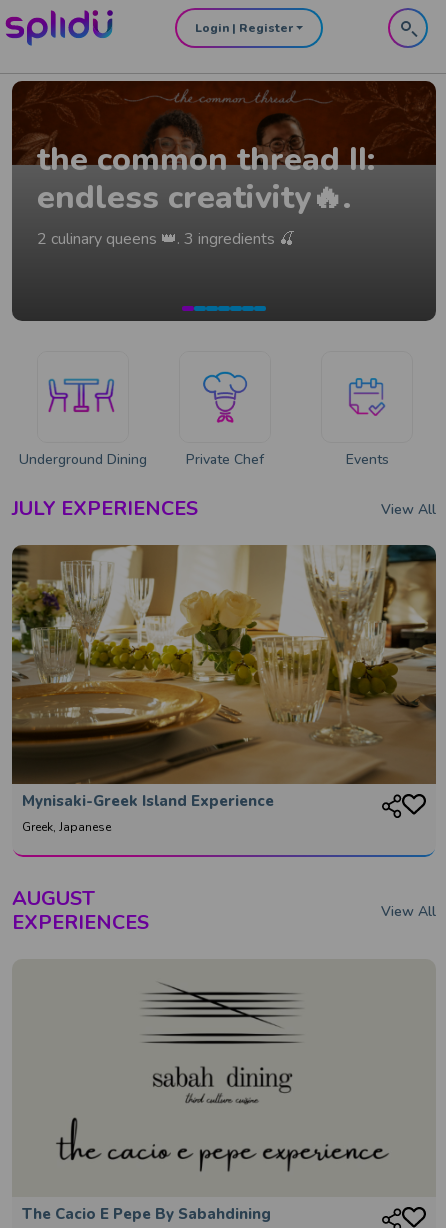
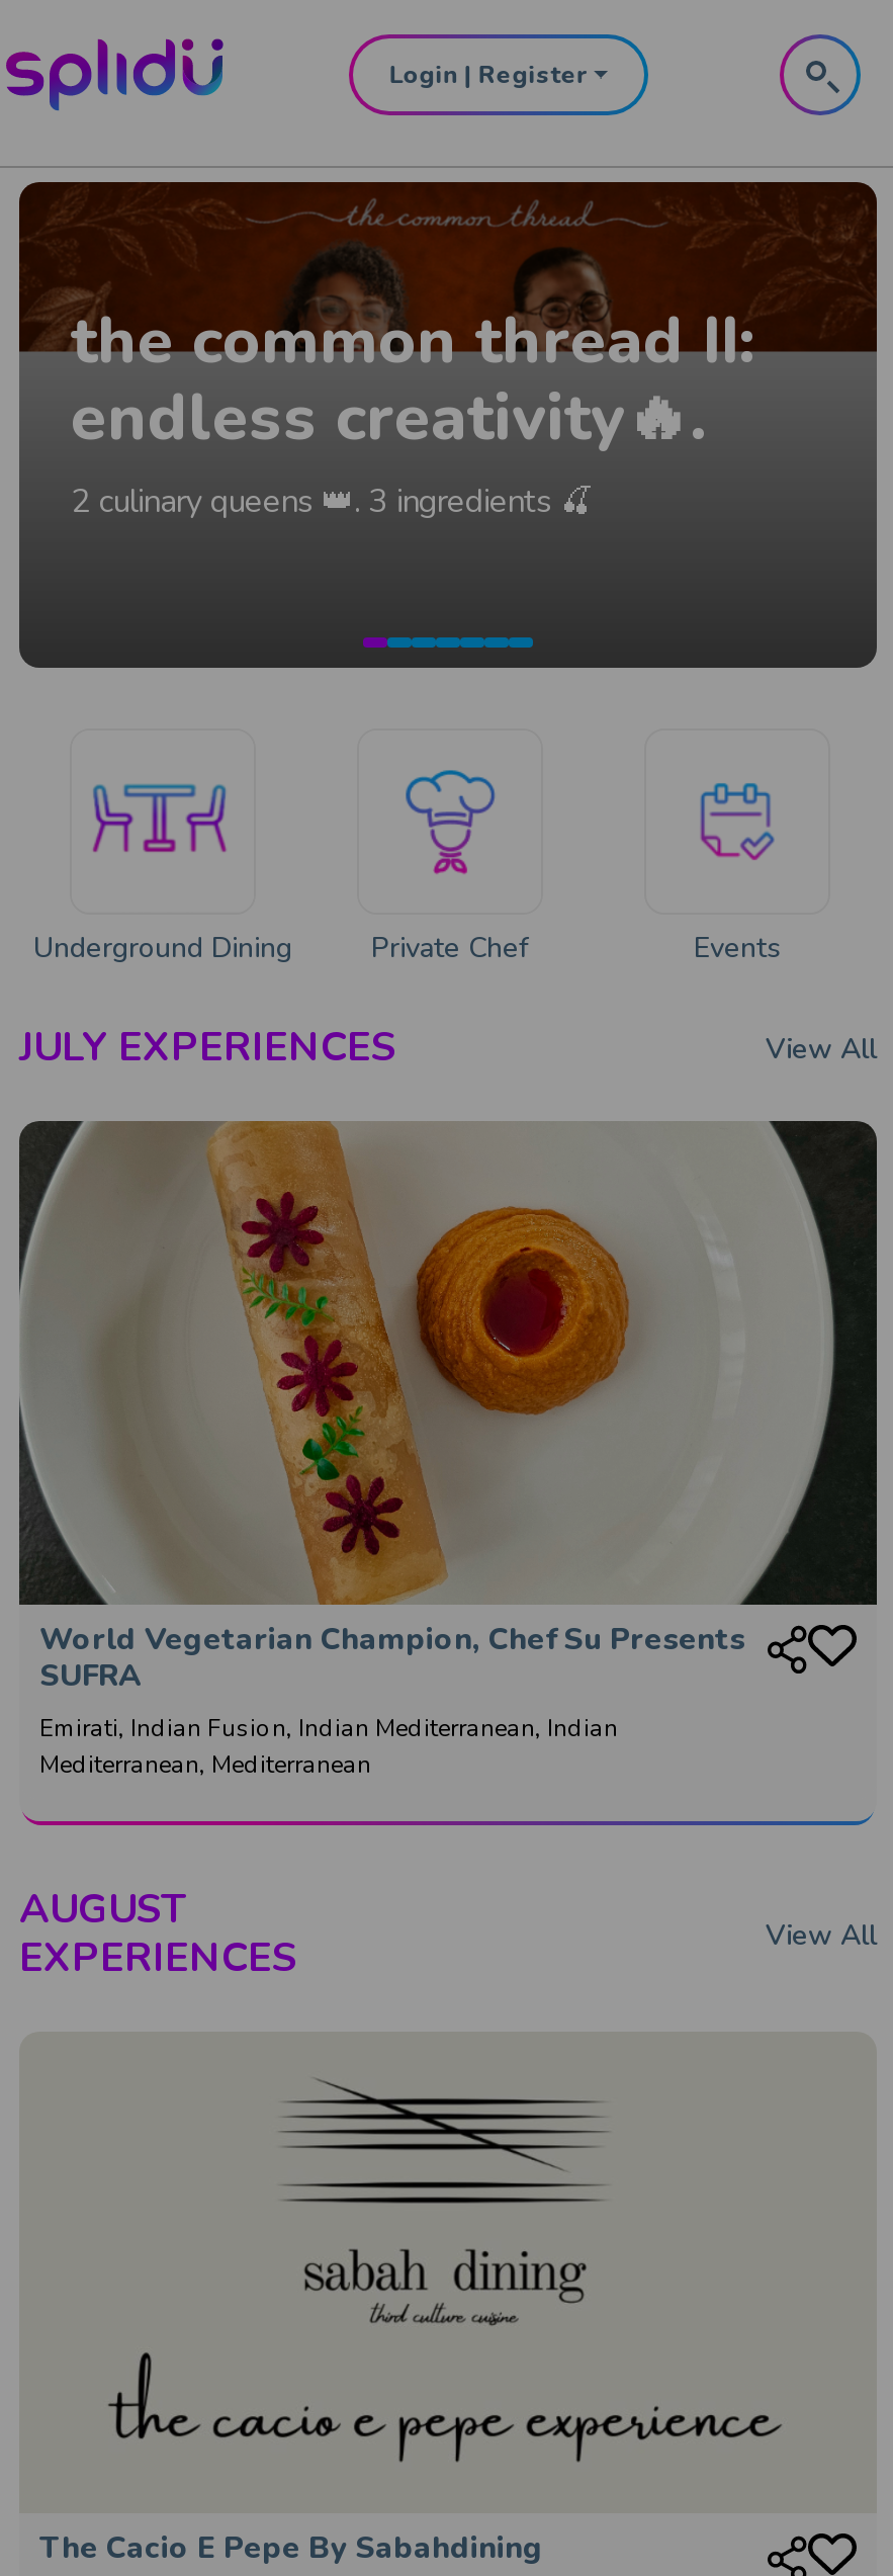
[11,544,437,834] [image] | Mynisaki-Greek Island Experience | Greek, Japanese -> [19,1119,879,1780] [image] | World Vegetarian Champion, Chef Su Presents | SUFRA | Emirati, Indian Fusion, Indian Mediterranean, Indian | Mediterranean, Mediterranean

